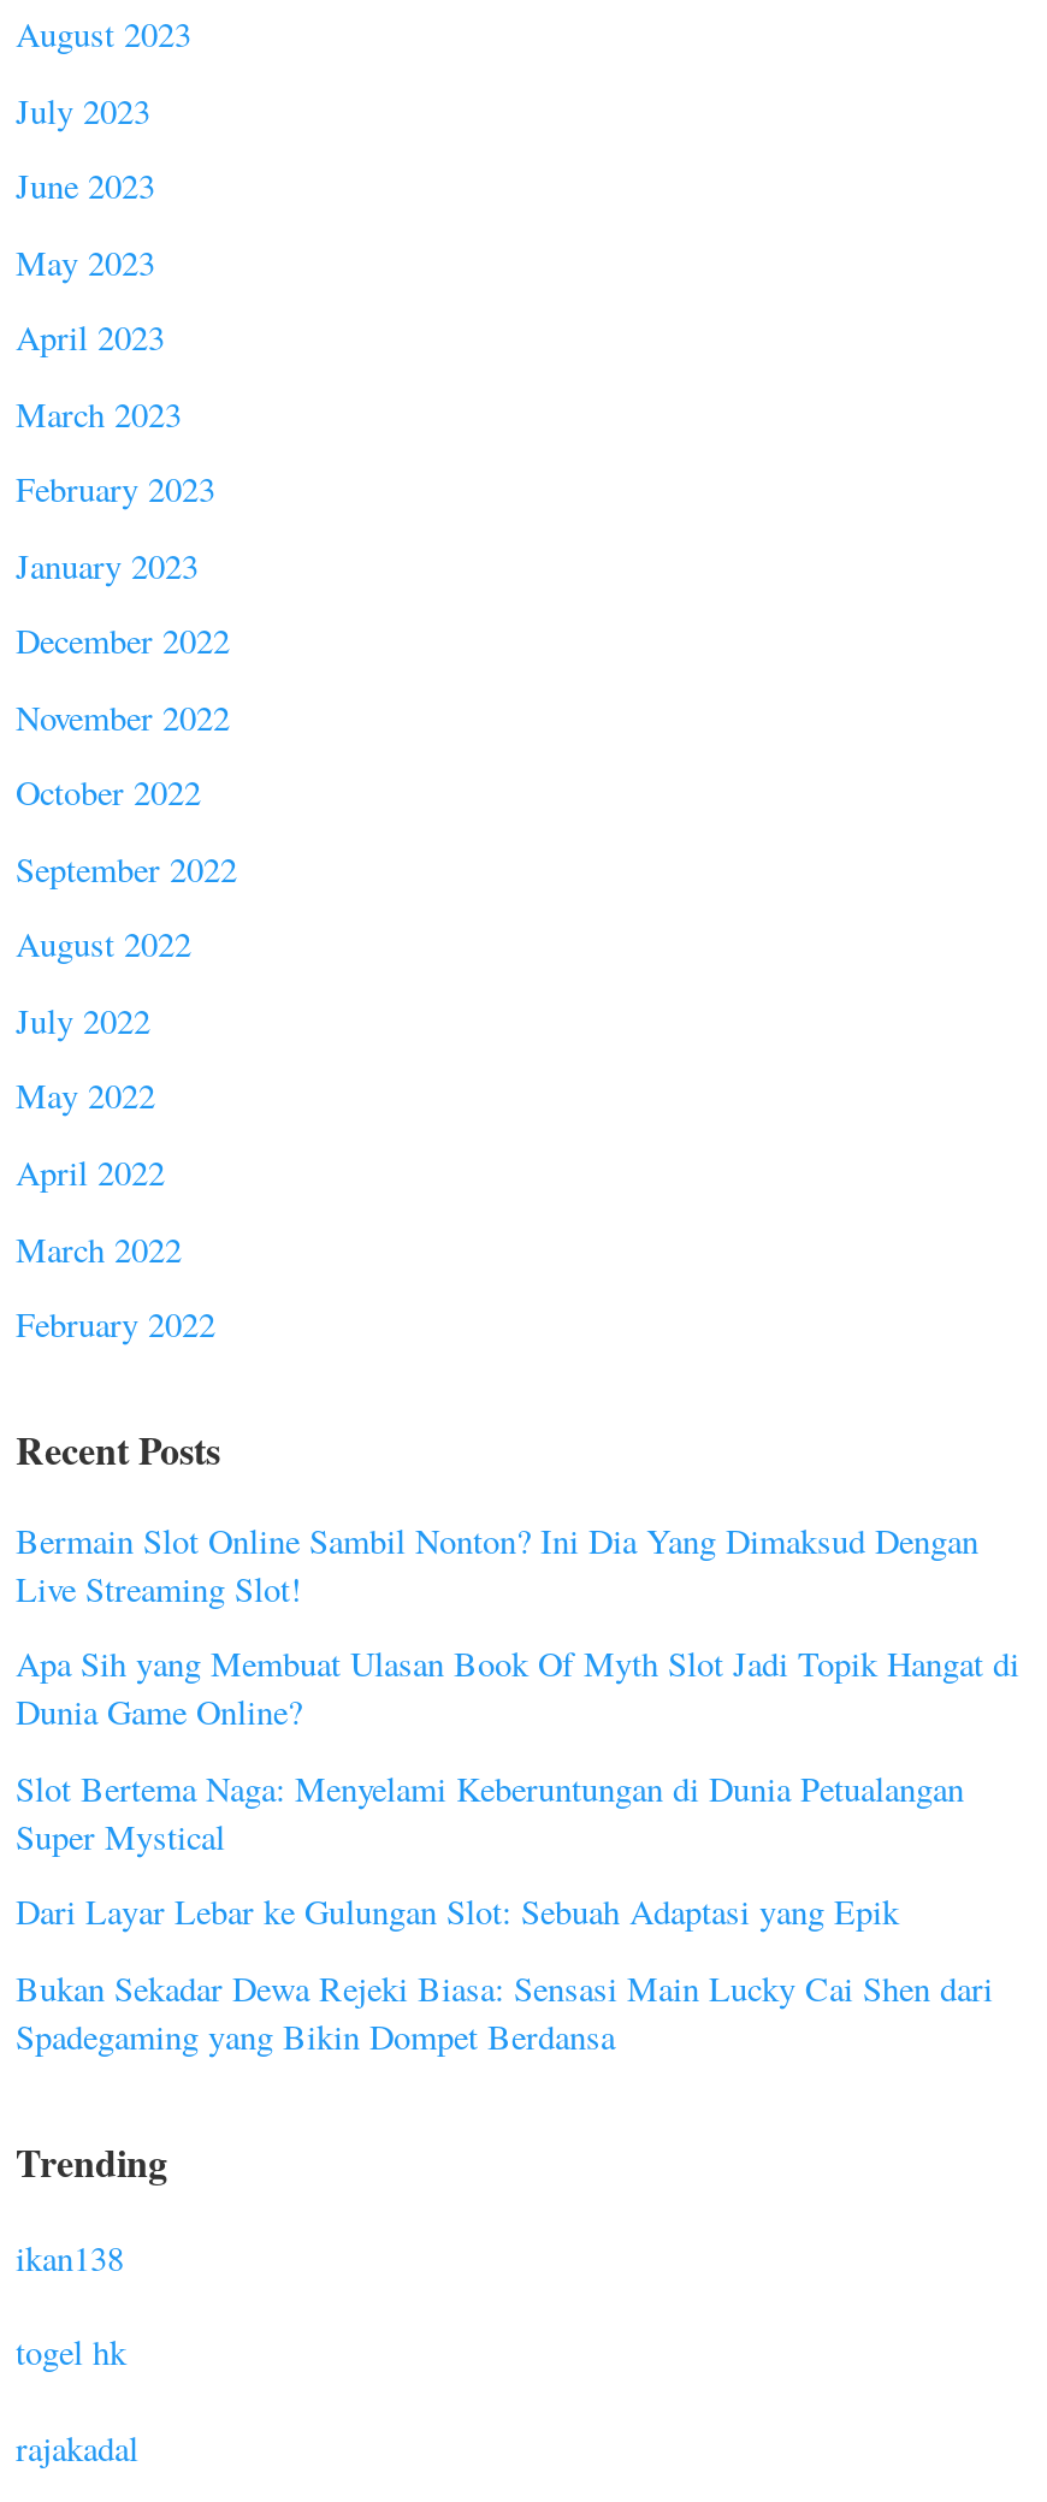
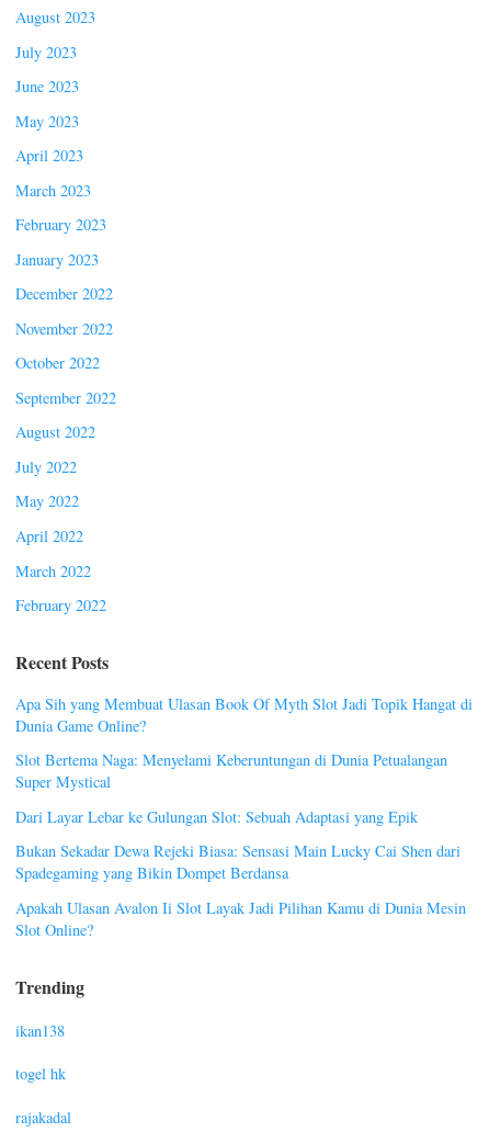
[16,1517,978,1611] Bermain Slot Online Sambil Nonton? Ini Dia Yang Dimaksud Dengan | Live Streaming Slot! -> none
moved [16,1641,1019,2059] -> [15,693,473,883]: Apa Sih yang Membuat Ulasan Book Of Myth Slot Jadi Topik Hangat di | Dunia Game Online? | Slot Bertema Naga: Menyelami Keberuntungan di Dunia Petualangan | Super Mystical | Dari Layar Lebar ke Gulungan Slot: Sebuah Adaptasi yang Epik | Bukan Sekadar Dewa Rejeki Biasa: Sensasi Main Lucky Cai Shen dari | Spadegaming yang Bikin Dompet Berdansa
none -> [15,897,466,940] Apakah Ulasan Avalon Ii Slot Layak Jadi Pilihan Kamu di Dunia Mesin | Slot Online?

